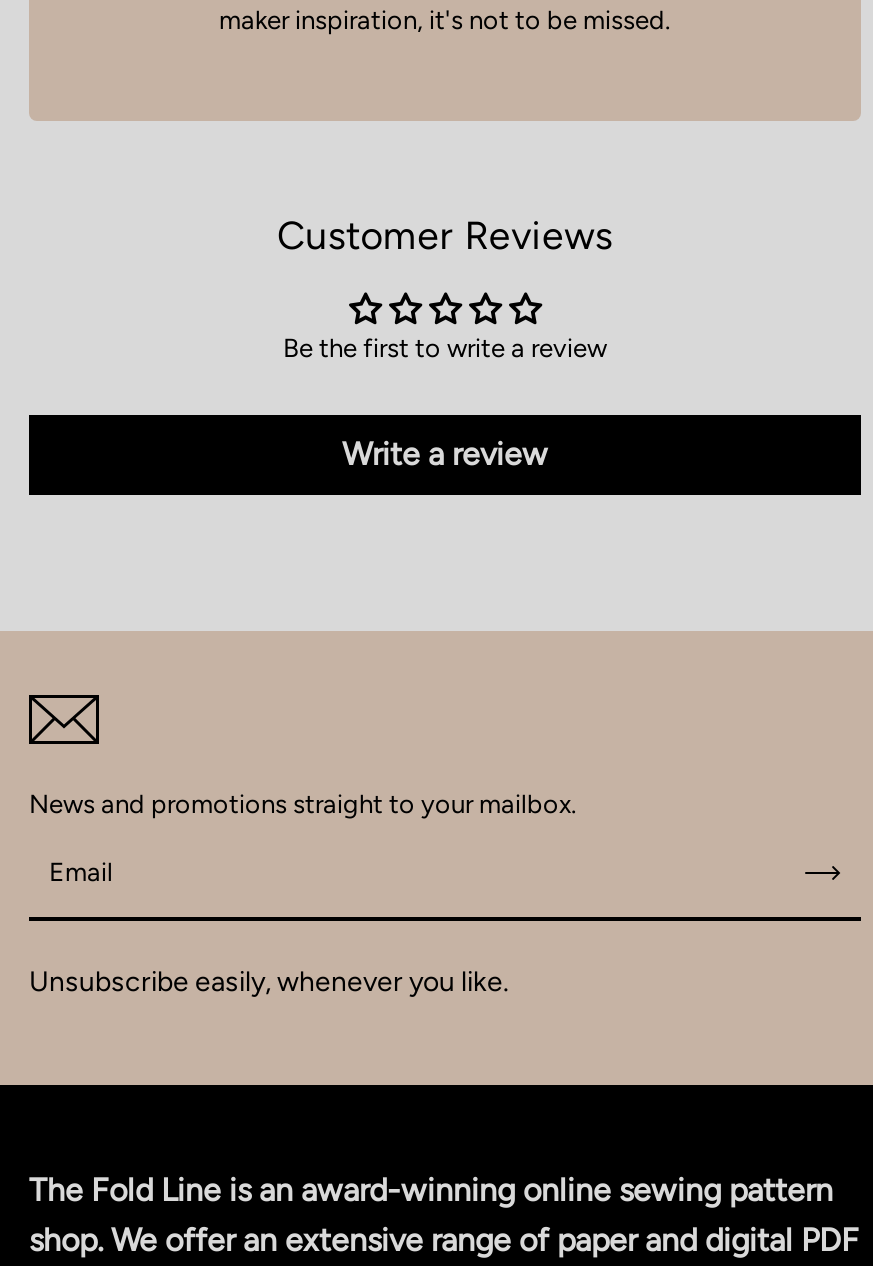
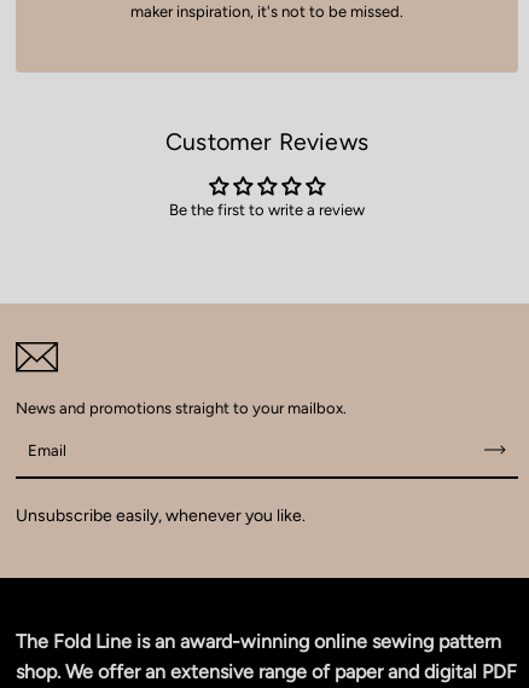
[342,434,548,472] Write a review -> none

